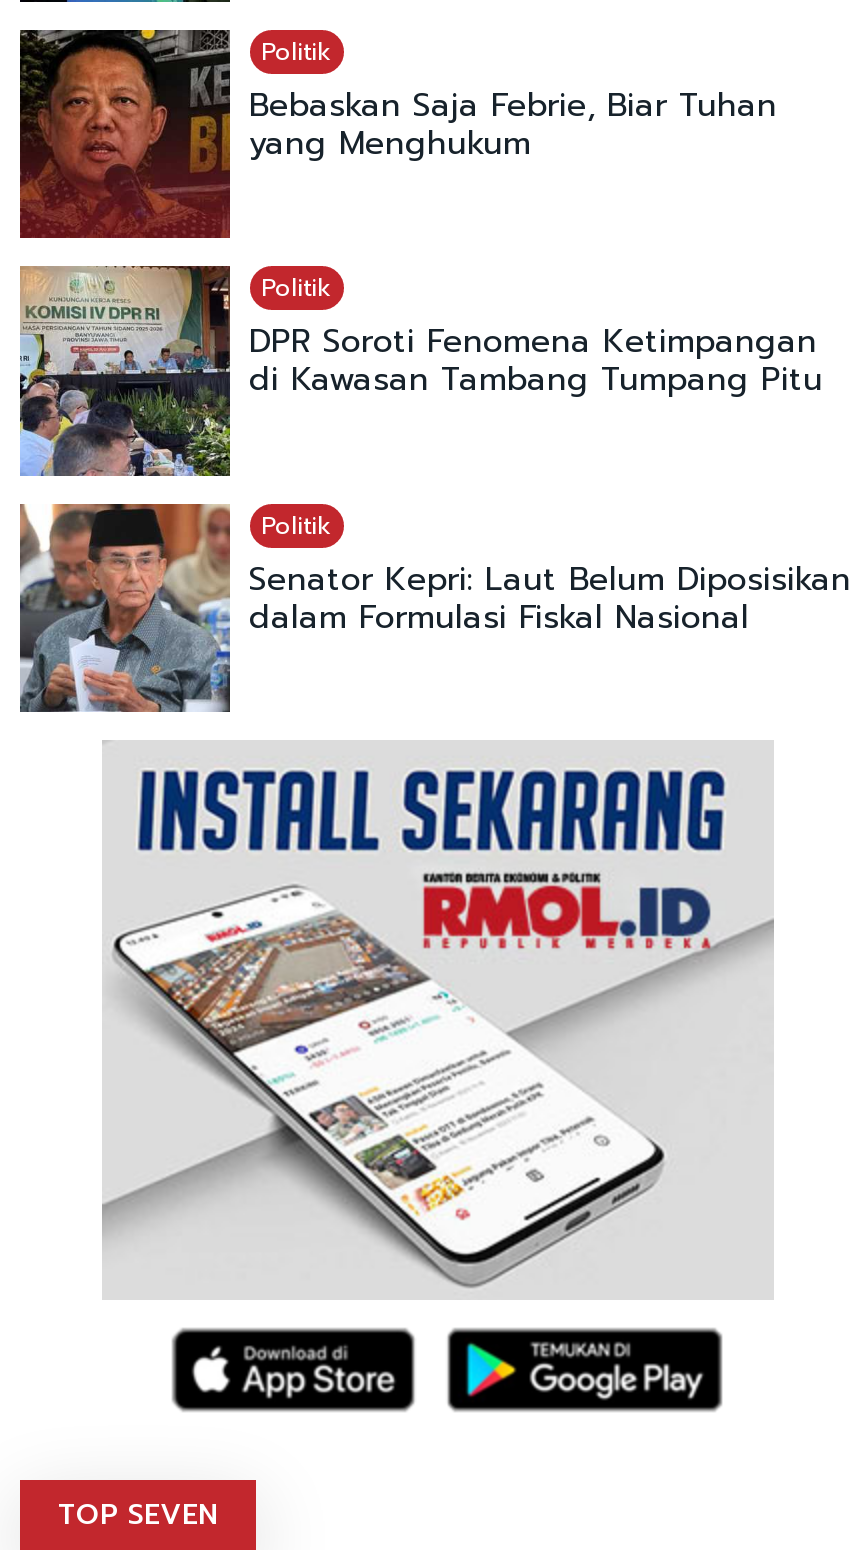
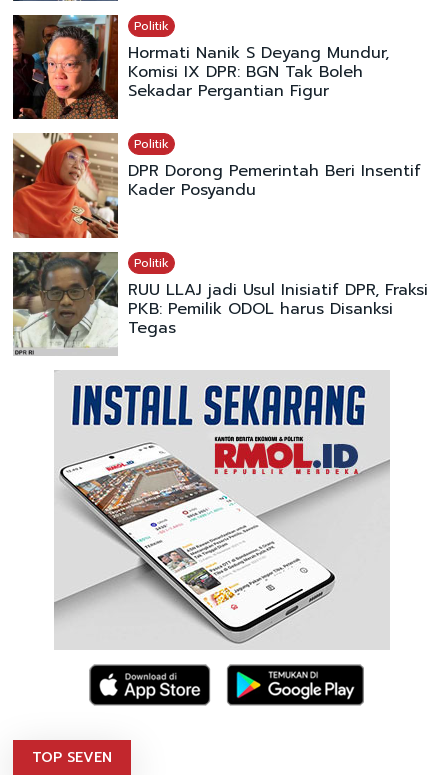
[18,28,777,238] [image] | Bebaskan Saja Febrie, Biar Tuhan | yang Menghukum -> [12,14,388,119] [image] | Hormati Nanik S Deyang Mundur, | Komisi IX DPR: BGN Tak Boleh | Sekadar Pergantian Figur
[18,264,823,478] [image] | DPR Soroti Fenomena Ketimpangan | di Kawasan Tambang Tumpang Pitu -> [12,133,420,239] [image] | DPR Dorong Pemerintah Beri Insentif | Kader Posyandu
[18,502,851,712] [image] | Senator Kepri: Laut Belum Diposisikan | dalam Formulasi Fiskal Nasional -> [12,251,427,355] [image] | RUU LLAJ jadi Usul Inisiatif DPR, Fraksi | PKB: Pemilik ODOL harus Disanksi | Tegas

